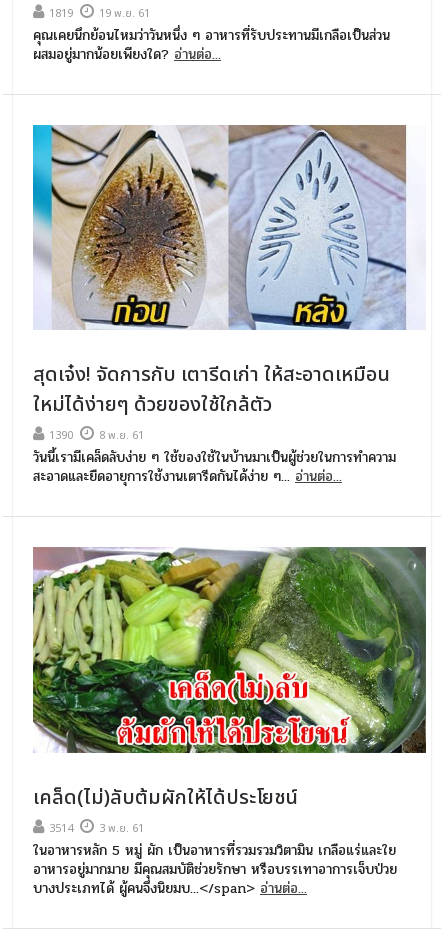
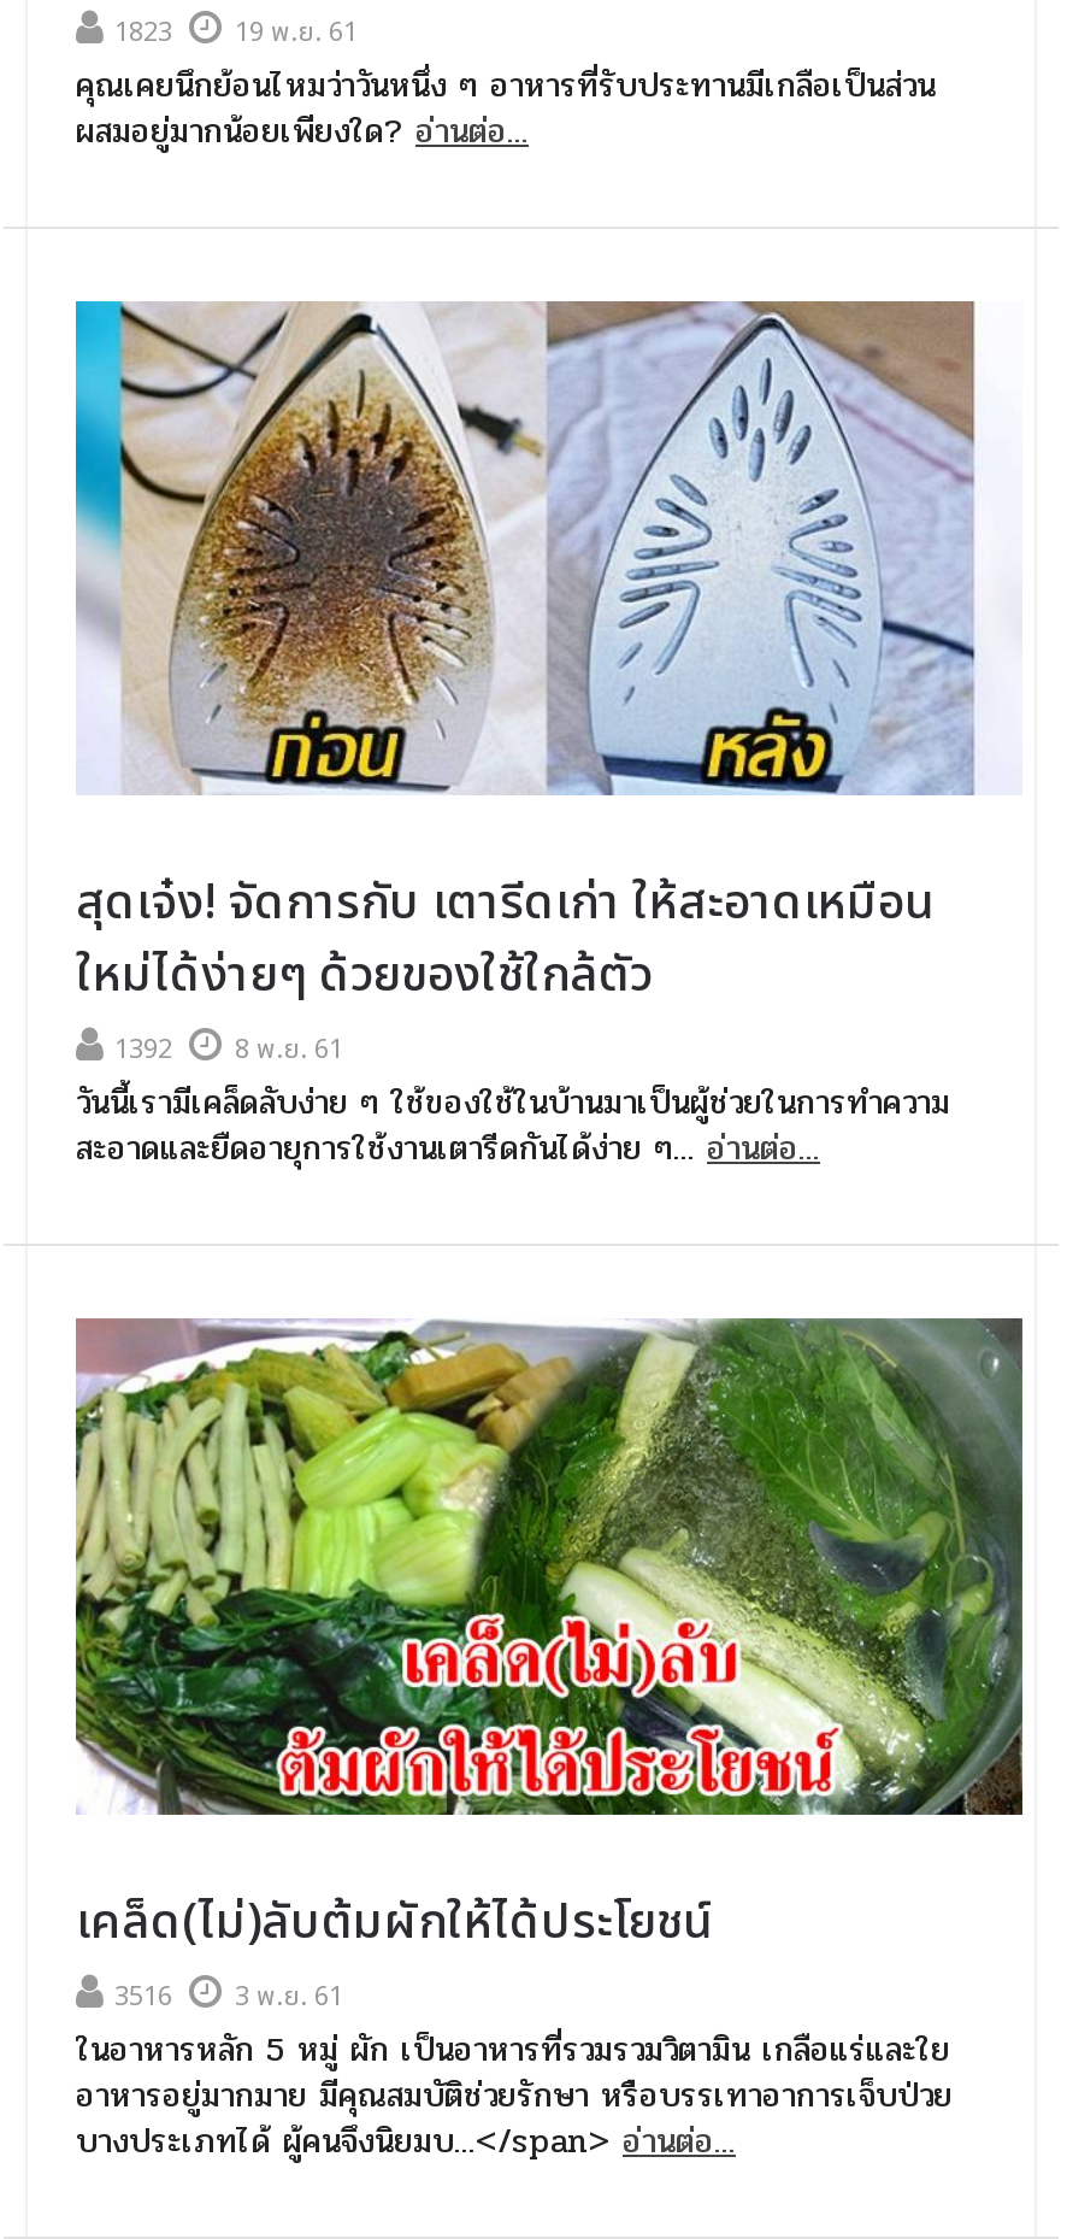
[49,5,150,22] 1819 19 พ.ย. 61 -> [114,13,358,54] 1823 19 พ.ย. 61
[49,426,144,443] 1390 8 พ.ย. 61 -> [114,1028,343,1069] 1392 8 พ.ย. 61
[49,820,144,837] 3514 3 พ.ย. 61 -> [114,1976,343,2017] 3516 3 พ.ย. 61

